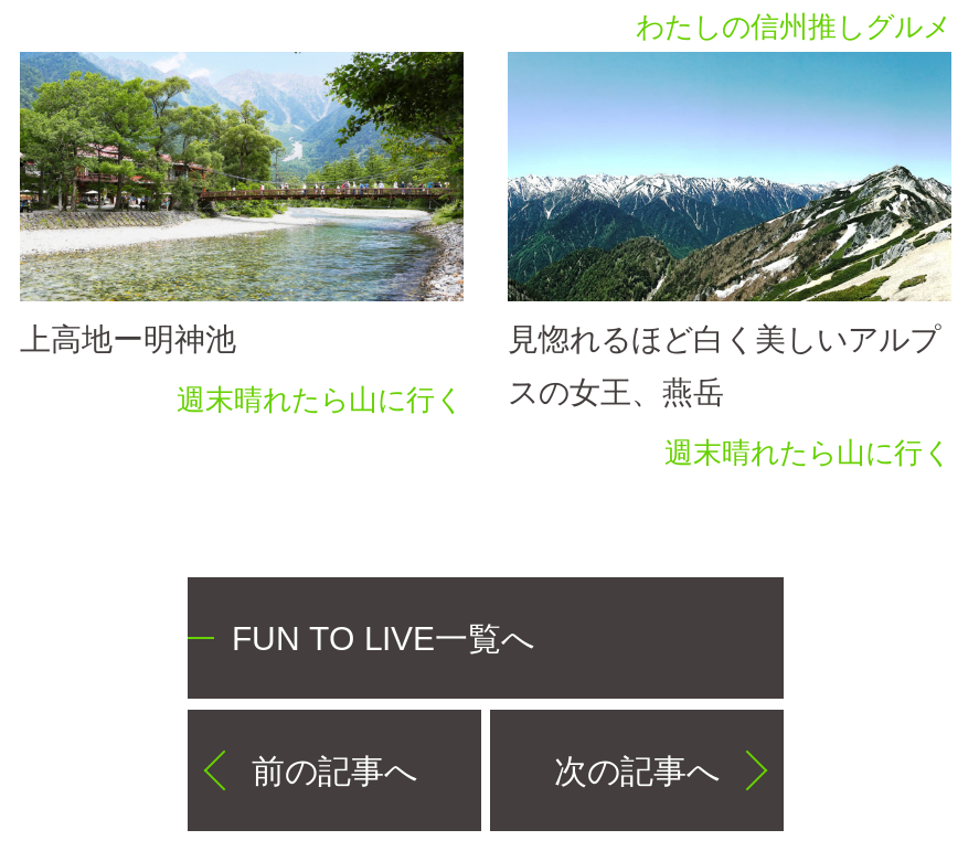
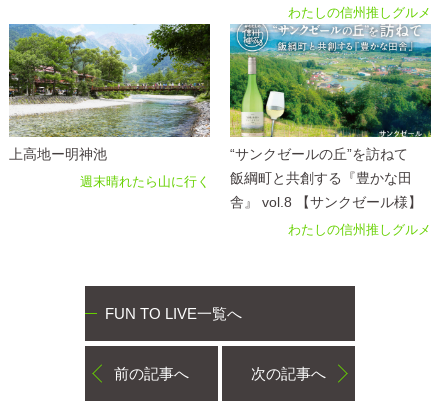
[506,52,954,469] [image] | 見惚れるほど白く美しいアルプ | スの女王、燕岳 | 週末晴れたら山に行く -> [229,24,432,237] [image] | “サンクゼールの丘”を訪ねて | 飯綱町と共創する『豊かな田 | 舎』 vol.8 【サンクゼール様】 | わたしの信州推しグルメ

